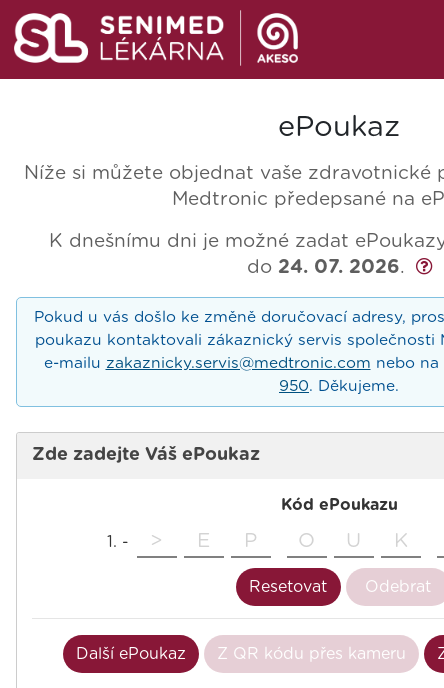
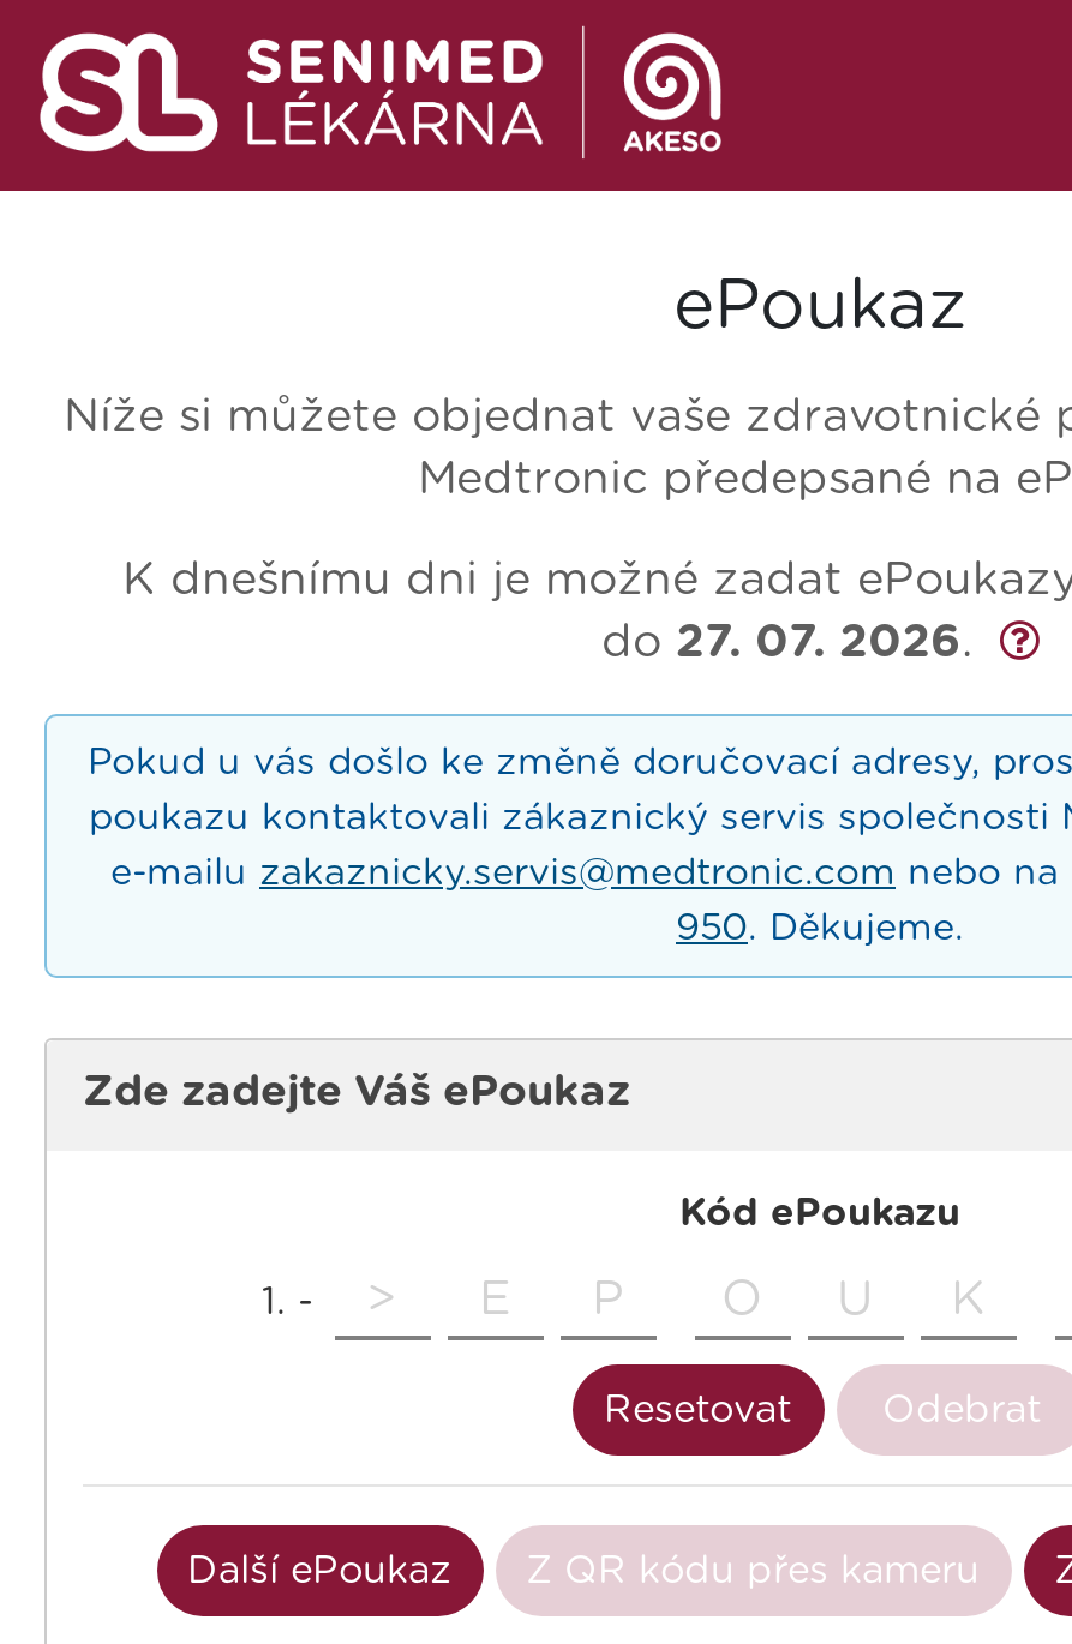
[246,258,410,277] do 24. 07. 2026. -> [601,620,988,666] do 27. 07. 2026.

